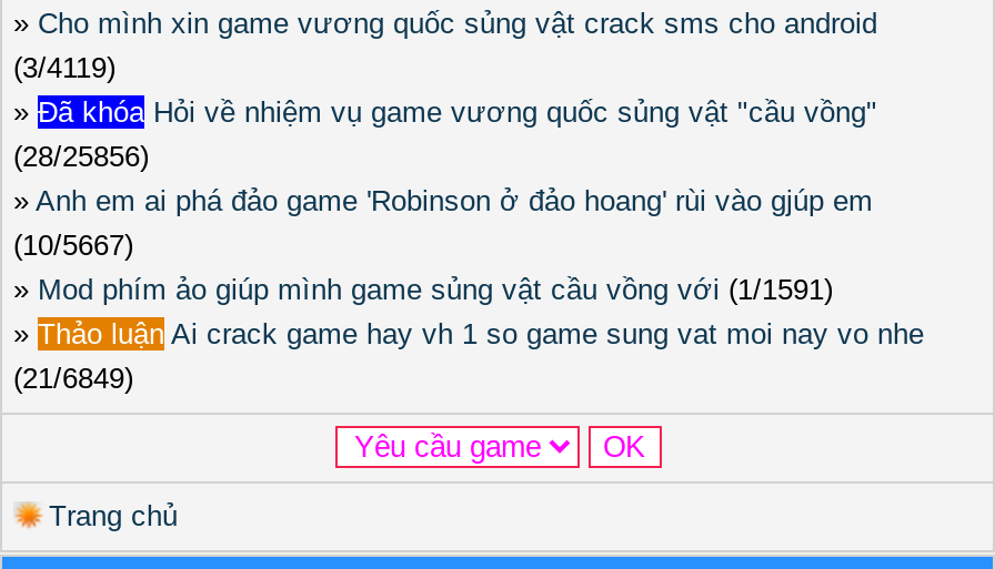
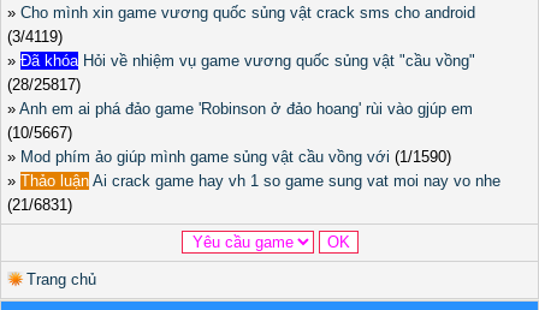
[13,141,149,174] (28/25856) -> [7,76,81,94] (28/25817)
[13,274,833,307] » Mod phím ảo giúp mình game sủng vật cầu vồng với (1/1591) -> [7,148,451,166] » Mod phím ảo giúp mình game sủng vật cầu vồng với (1/1590)
[13,362,133,396] (21/6849) -> [7,196,72,214] (21/6831)

